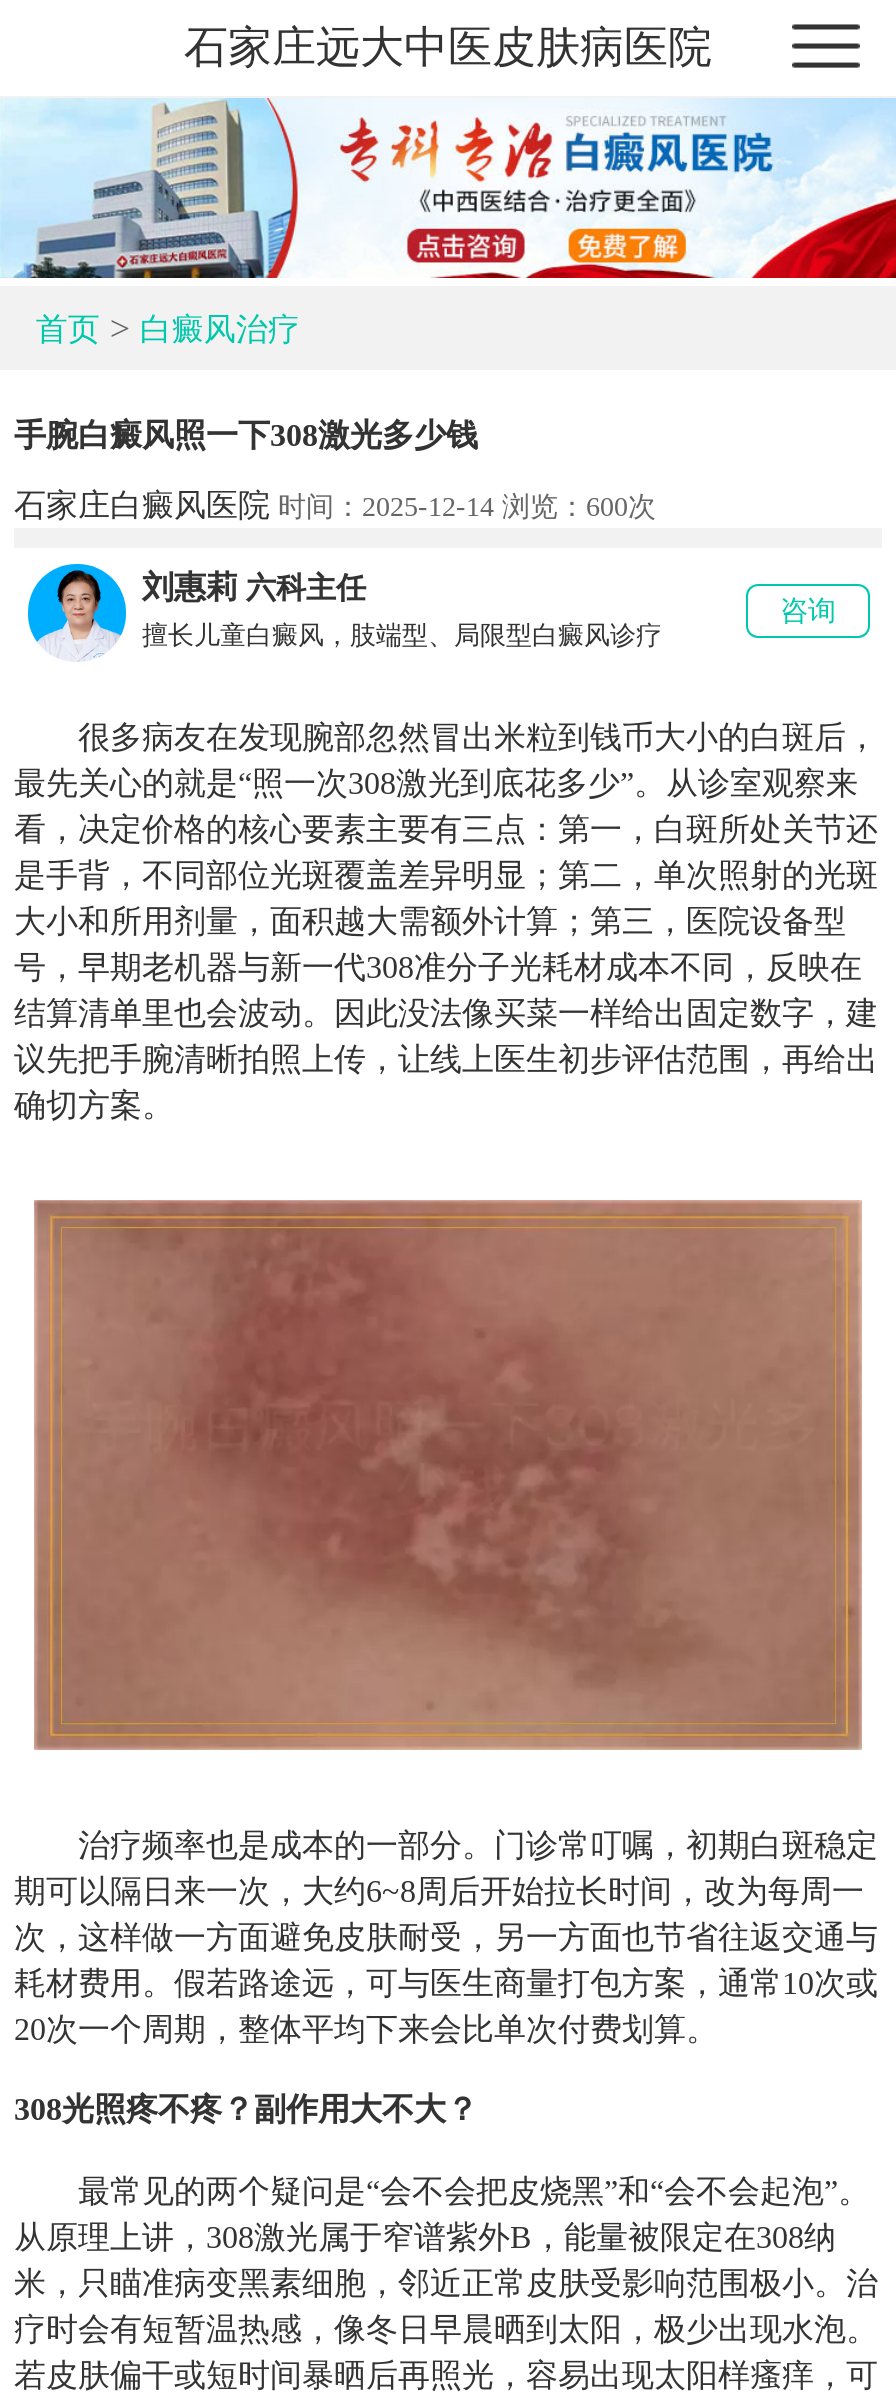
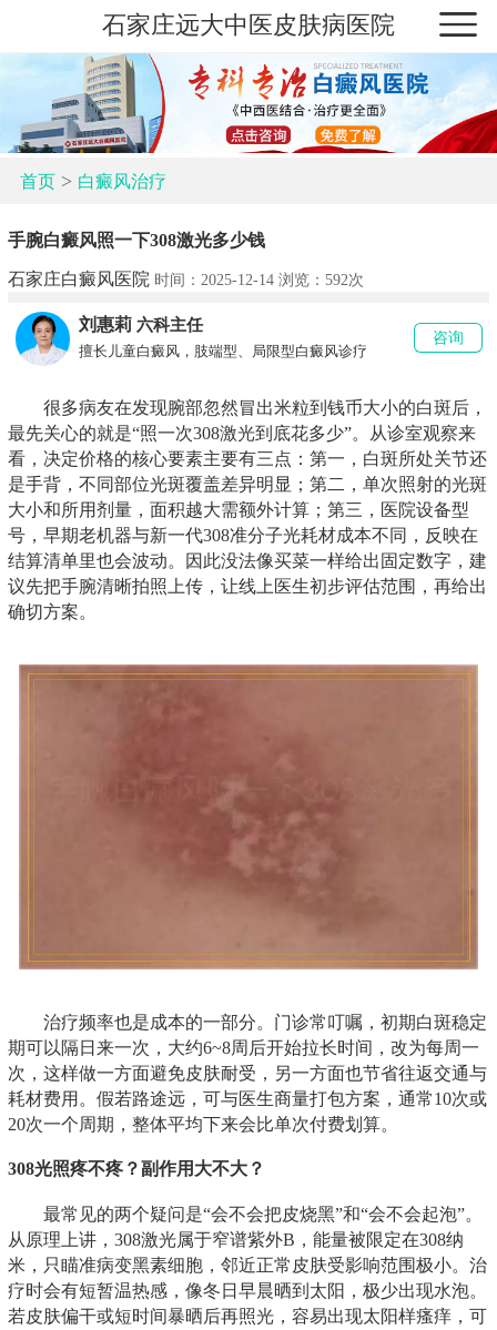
[14,488,656,522] 石家庄白癜风医院时间：2025-12-14 浏览：600次 -> [8,270,364,288] 石家庄白癜风医院时间：2025-12-14 浏览：592次

